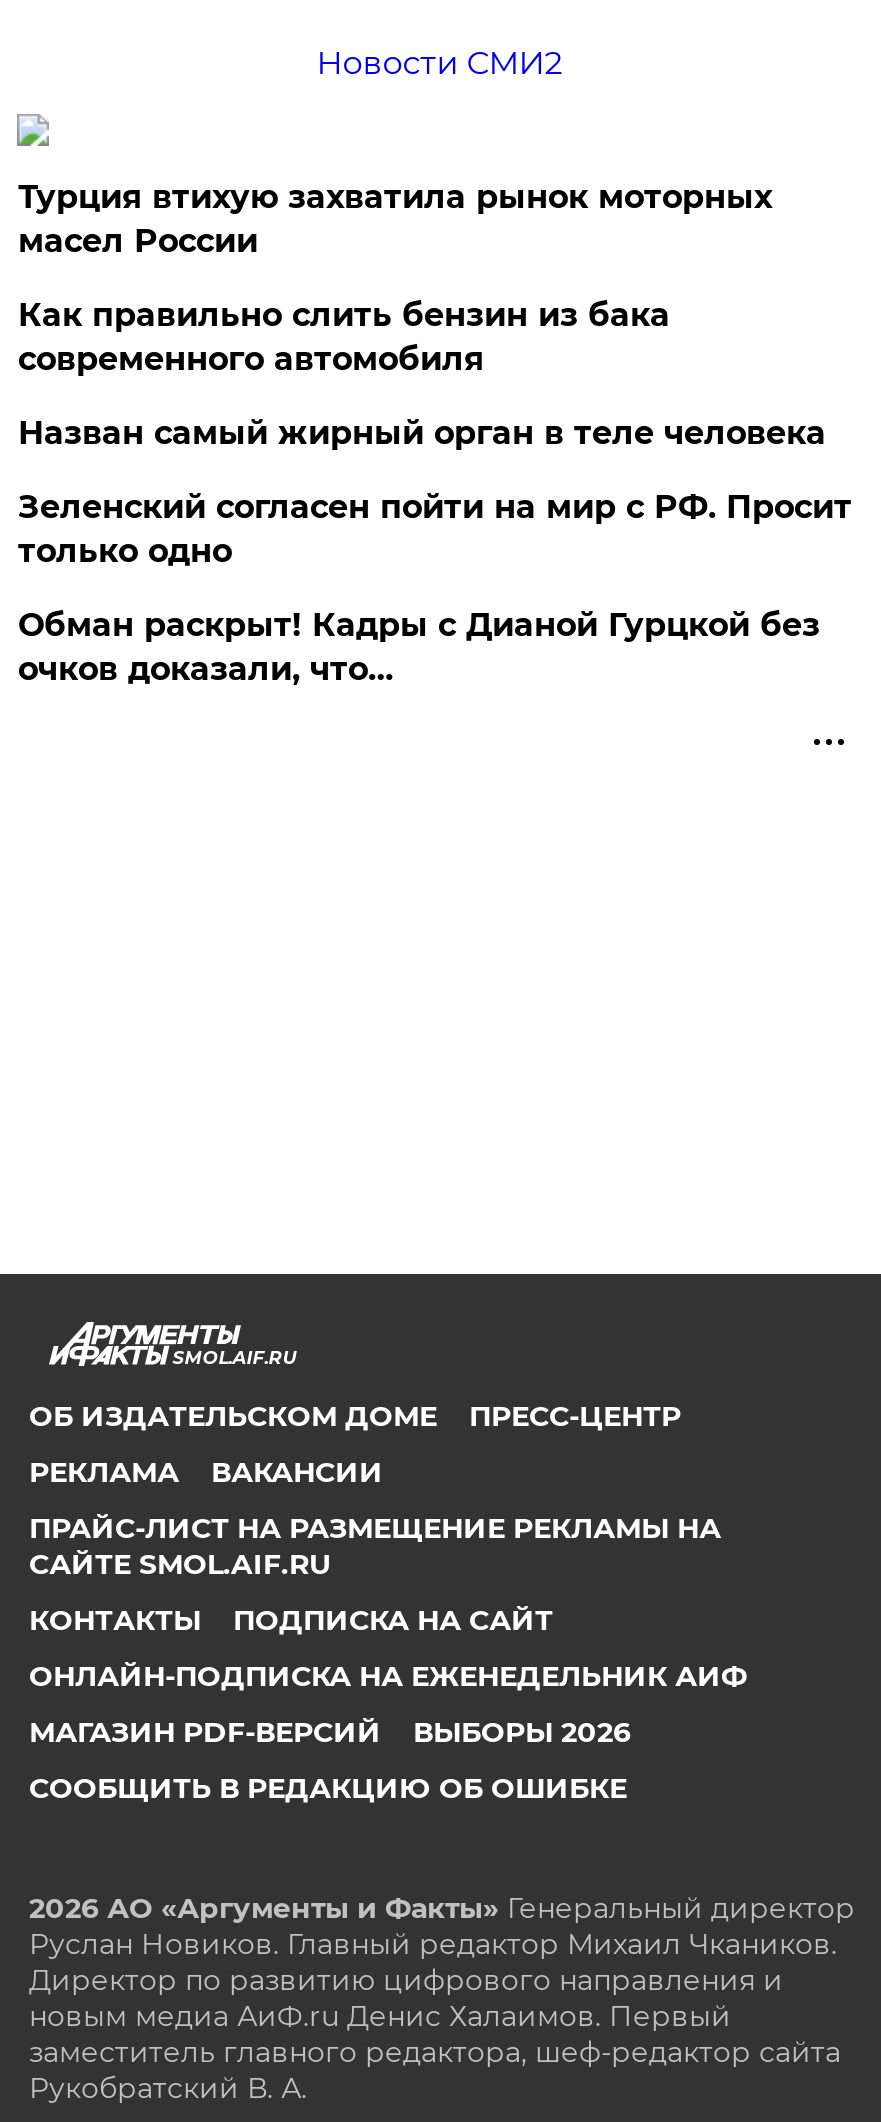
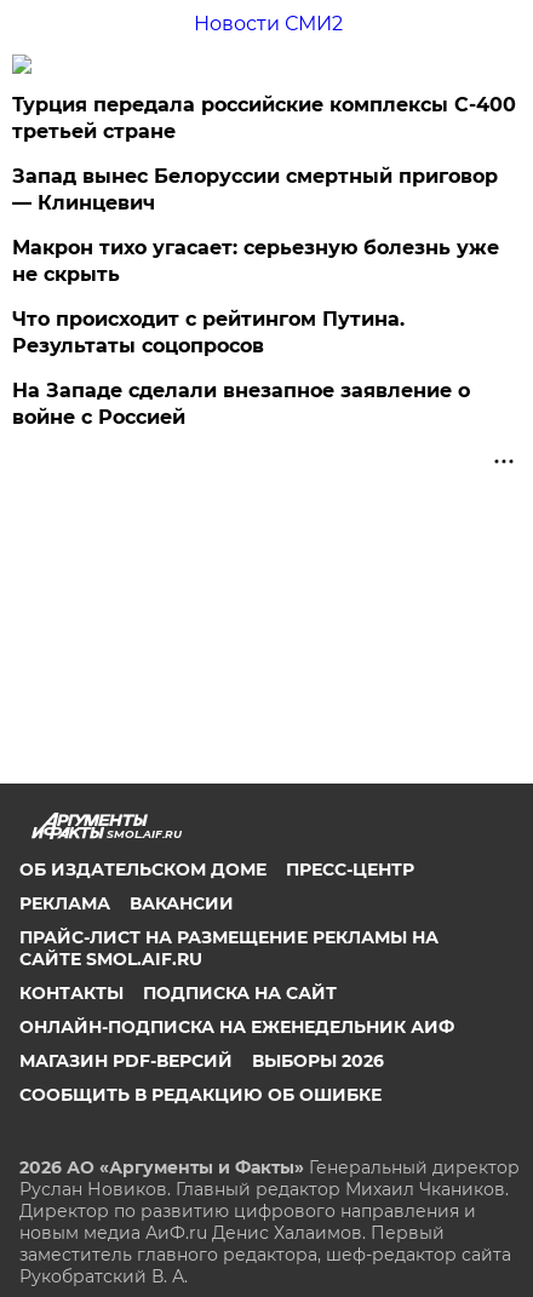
[18,178,772,260] Турция втихую захватила рынок моторных | масел России -> [13,93,517,143] Турция передала российские комплексы С-400 | третьей стране
[18,296,670,378] Как правильно слить бензин из бака | современного автомобиля -> [13,165,498,214] Запад вынес Белоруссии смертный приговор | — Клинцевич
[18,414,826,452] Назван самый жирный орган в теле человека -> [13,236,500,286] Макрон тихо угасает: серьезную болезнь уже | не скрыть
[18,488,852,570] Зеленский согласен пойти на мир с РФ. Просит | только одно -> [13,308,405,357] Что происходит с рейтингом Путина. | Результаты соцопросов
[18,606,820,688] Обман раскрыт! Кадры с Дианой Гурцкой без | очков доказали, что… -> [13,379,470,429] На Западе сделали внезапное заявление о | войне с Россией

